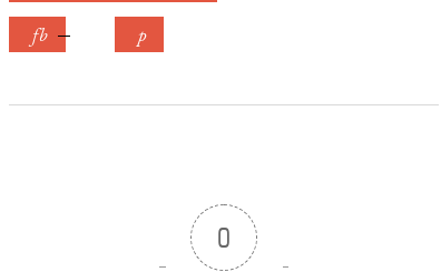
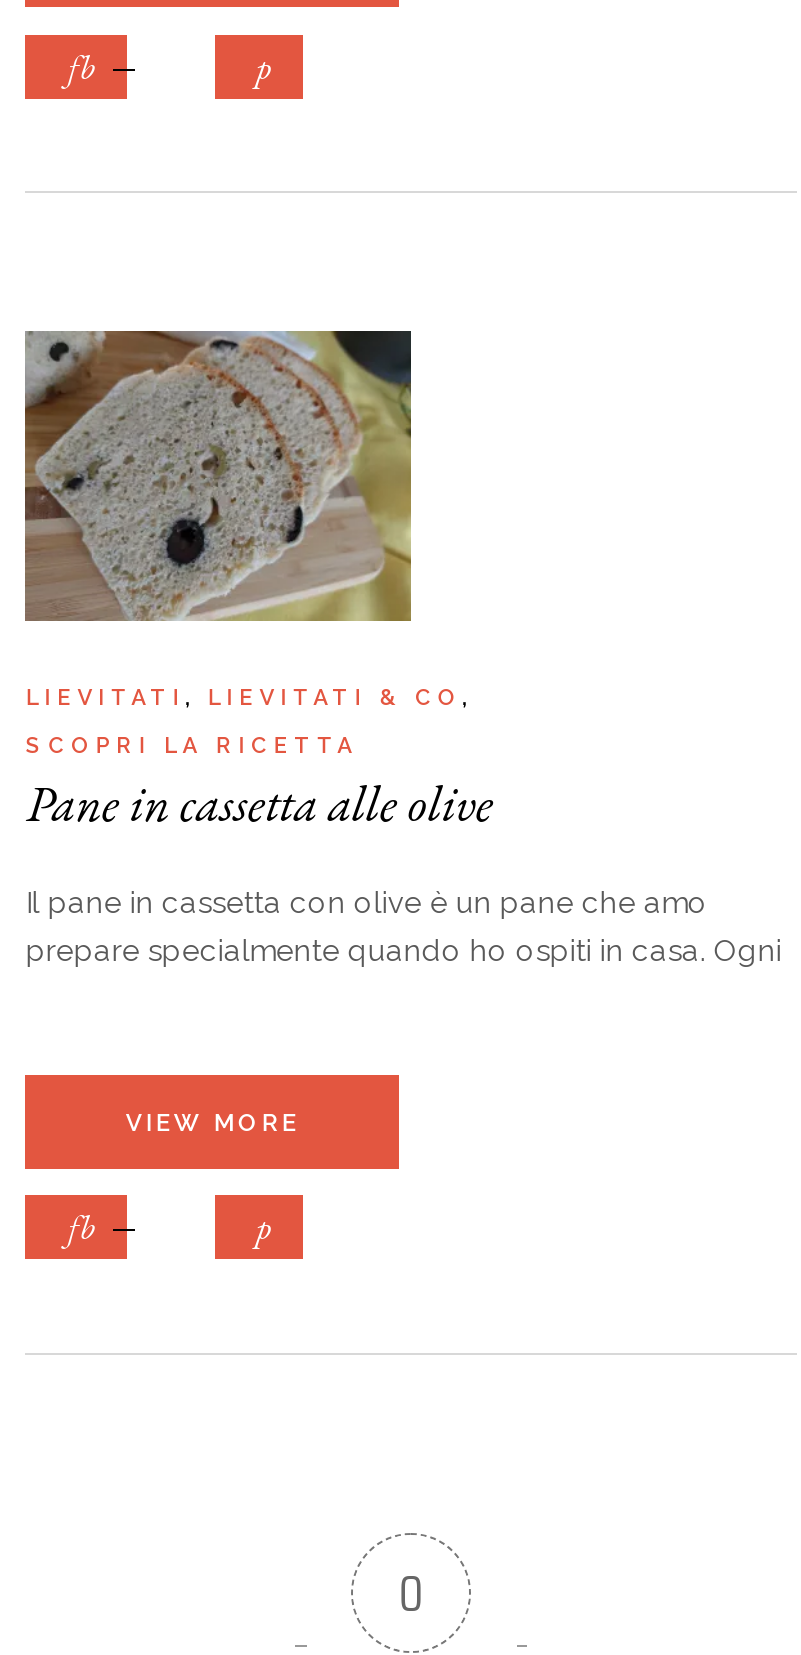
none -> [23,329,782,969] [image] | LIEVITATI | LIEVITATI & CO | SCOPRI LA RICETTA | Pane in cassetta alle olive | Il pane in cassetta con olive è un pane che amo | prepare specialmente quando ho ospiti in casa. Ogni
none -> [68,1109,300,1249] VIEW MORE | fb | p

